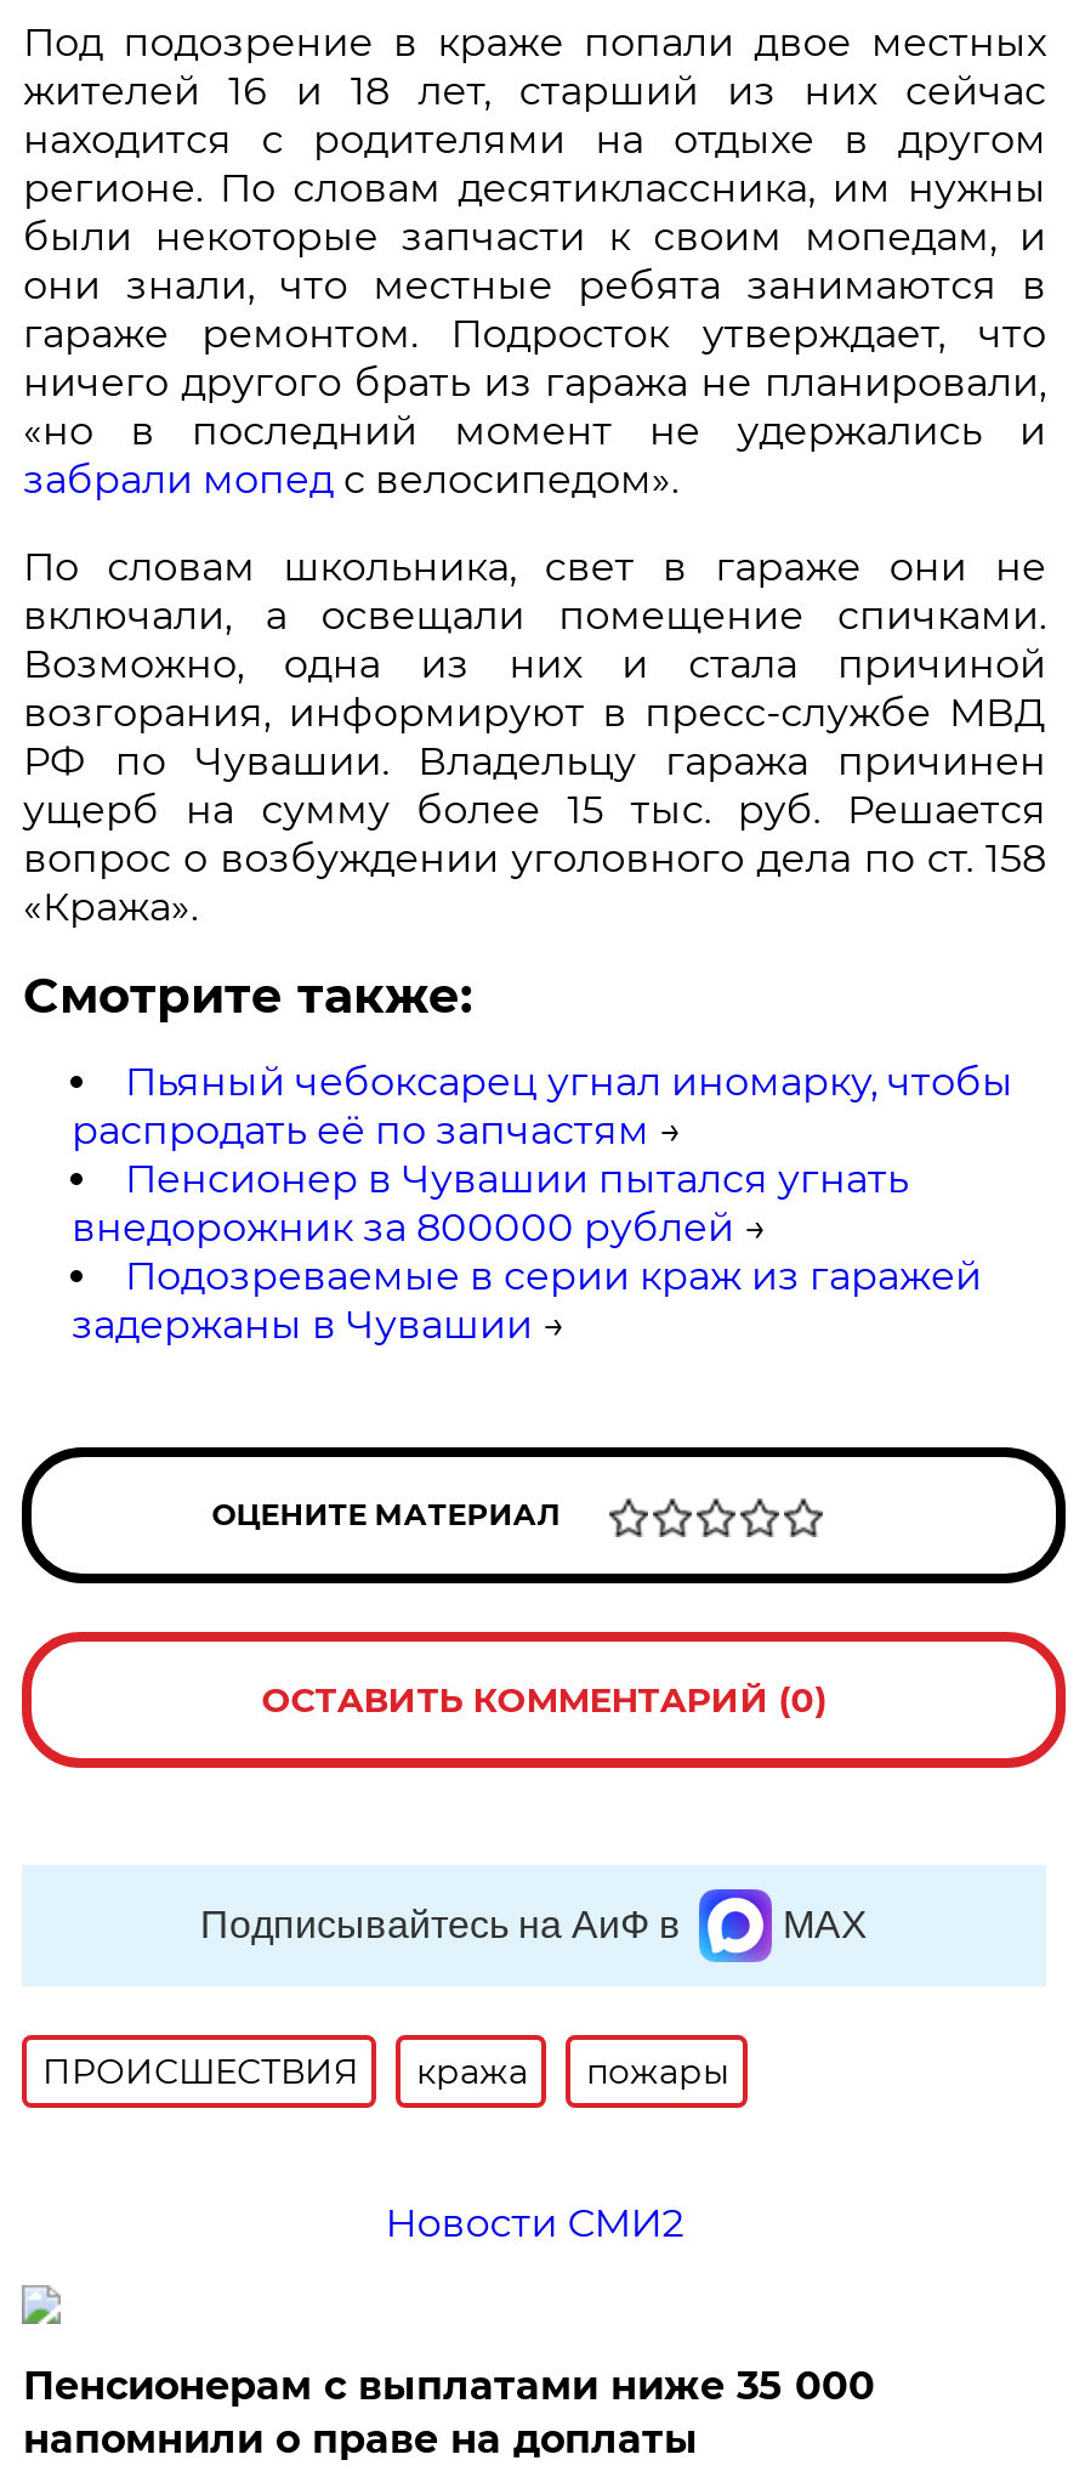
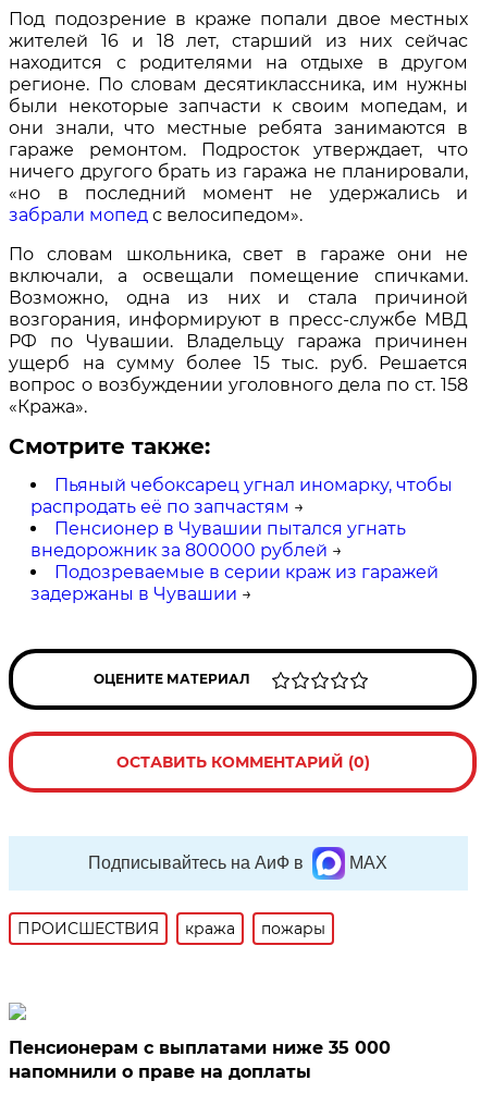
[385,2201,684,2247] Новости СМИ2 -> none

